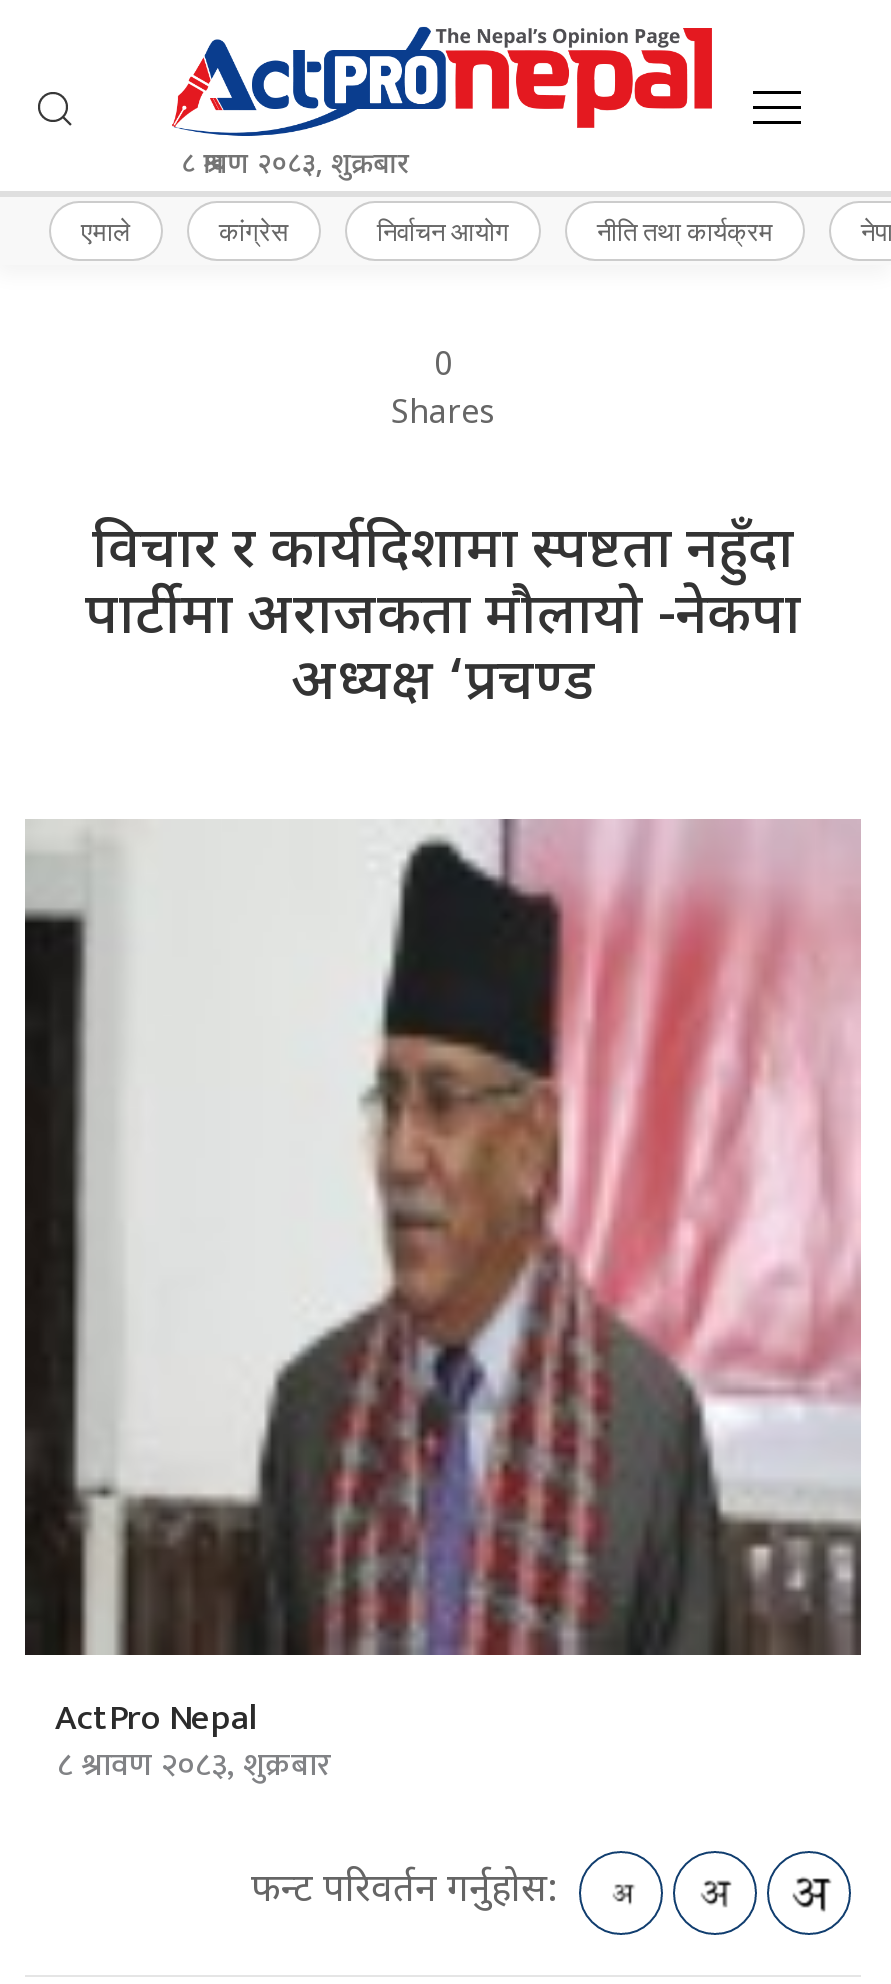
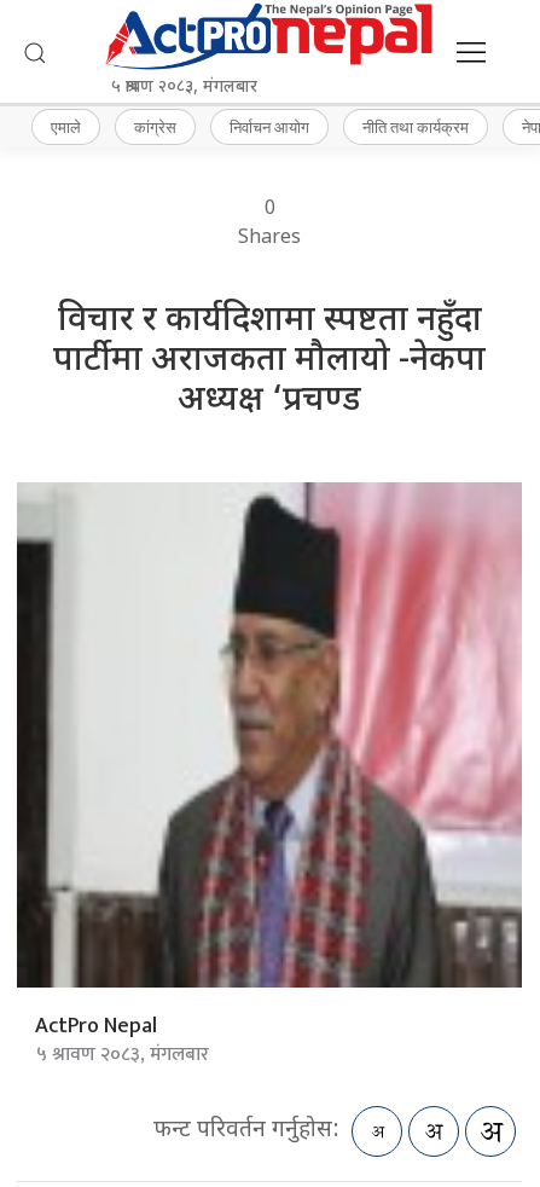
[181,148,409,186] ८ श्रावण २०८३, शुक्रबार -> [111,77,258,99] ५ श्रावण २०८३, मंगलबार
[57,1740,331,1794] ८ श्रावण २०८३, शुक्रबार -> [36,1039,209,1071] ५ श्रावण २०८३, मंगलबार

